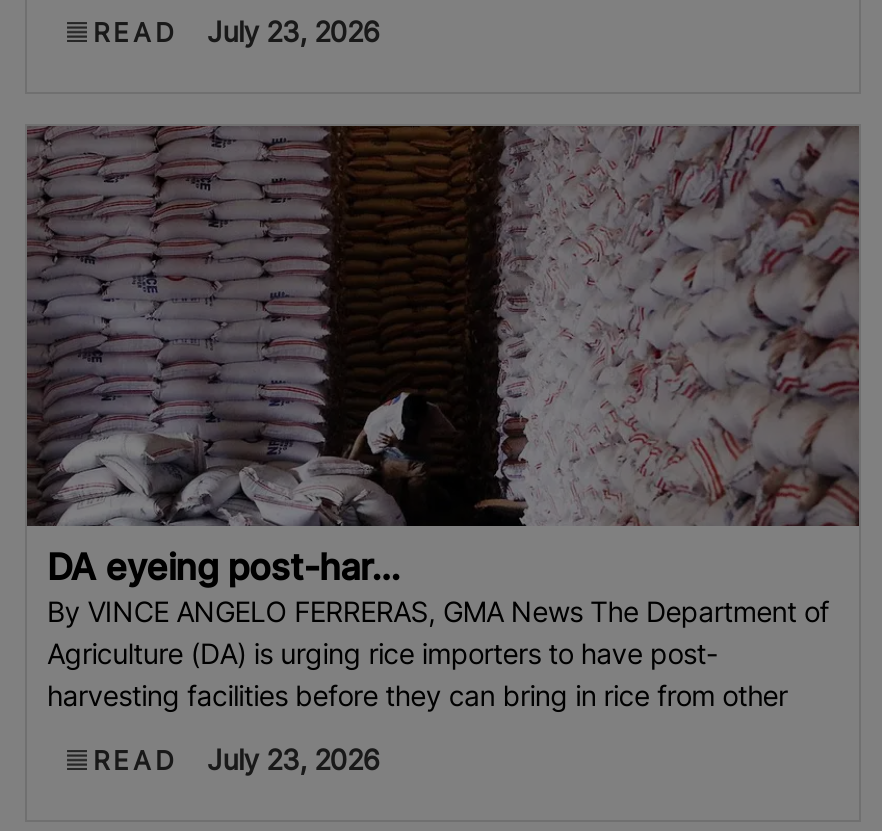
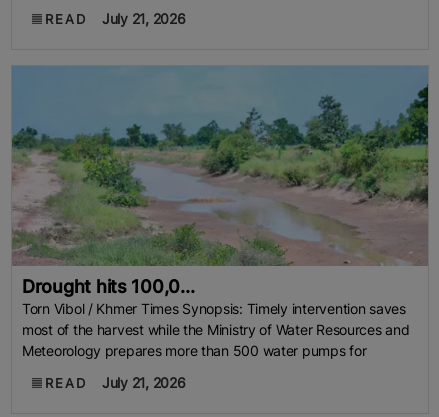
[93,13,380,47] READ July 23, 2026 -> [45,10,185,27] READ July 21, 2026
[25,124,861,711] [image] | DA eyeing post-har... | By VINCE ANGELO FERRERAS, GMA News The Department of | Agriculture (DA) is urging rice importers to have post- | harvesting facilities before they can bring in rice from other -> [11,65,429,359] [image] | Drought hits 100,0... | Torn Vibol / Khmer Times Synopsis: Timely intervention saves | most of the harvest while the Ministry of Water Resources and | Meteorology prepares more than 500 water pumps for
[93,741,380,775] READ July 23, 2026 -> [45,374,185,391] READ July 21, 2026

